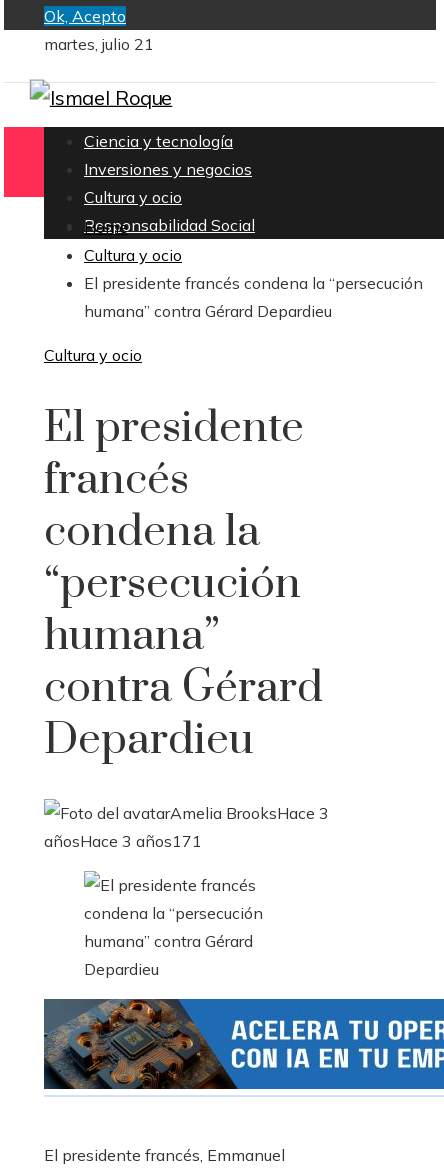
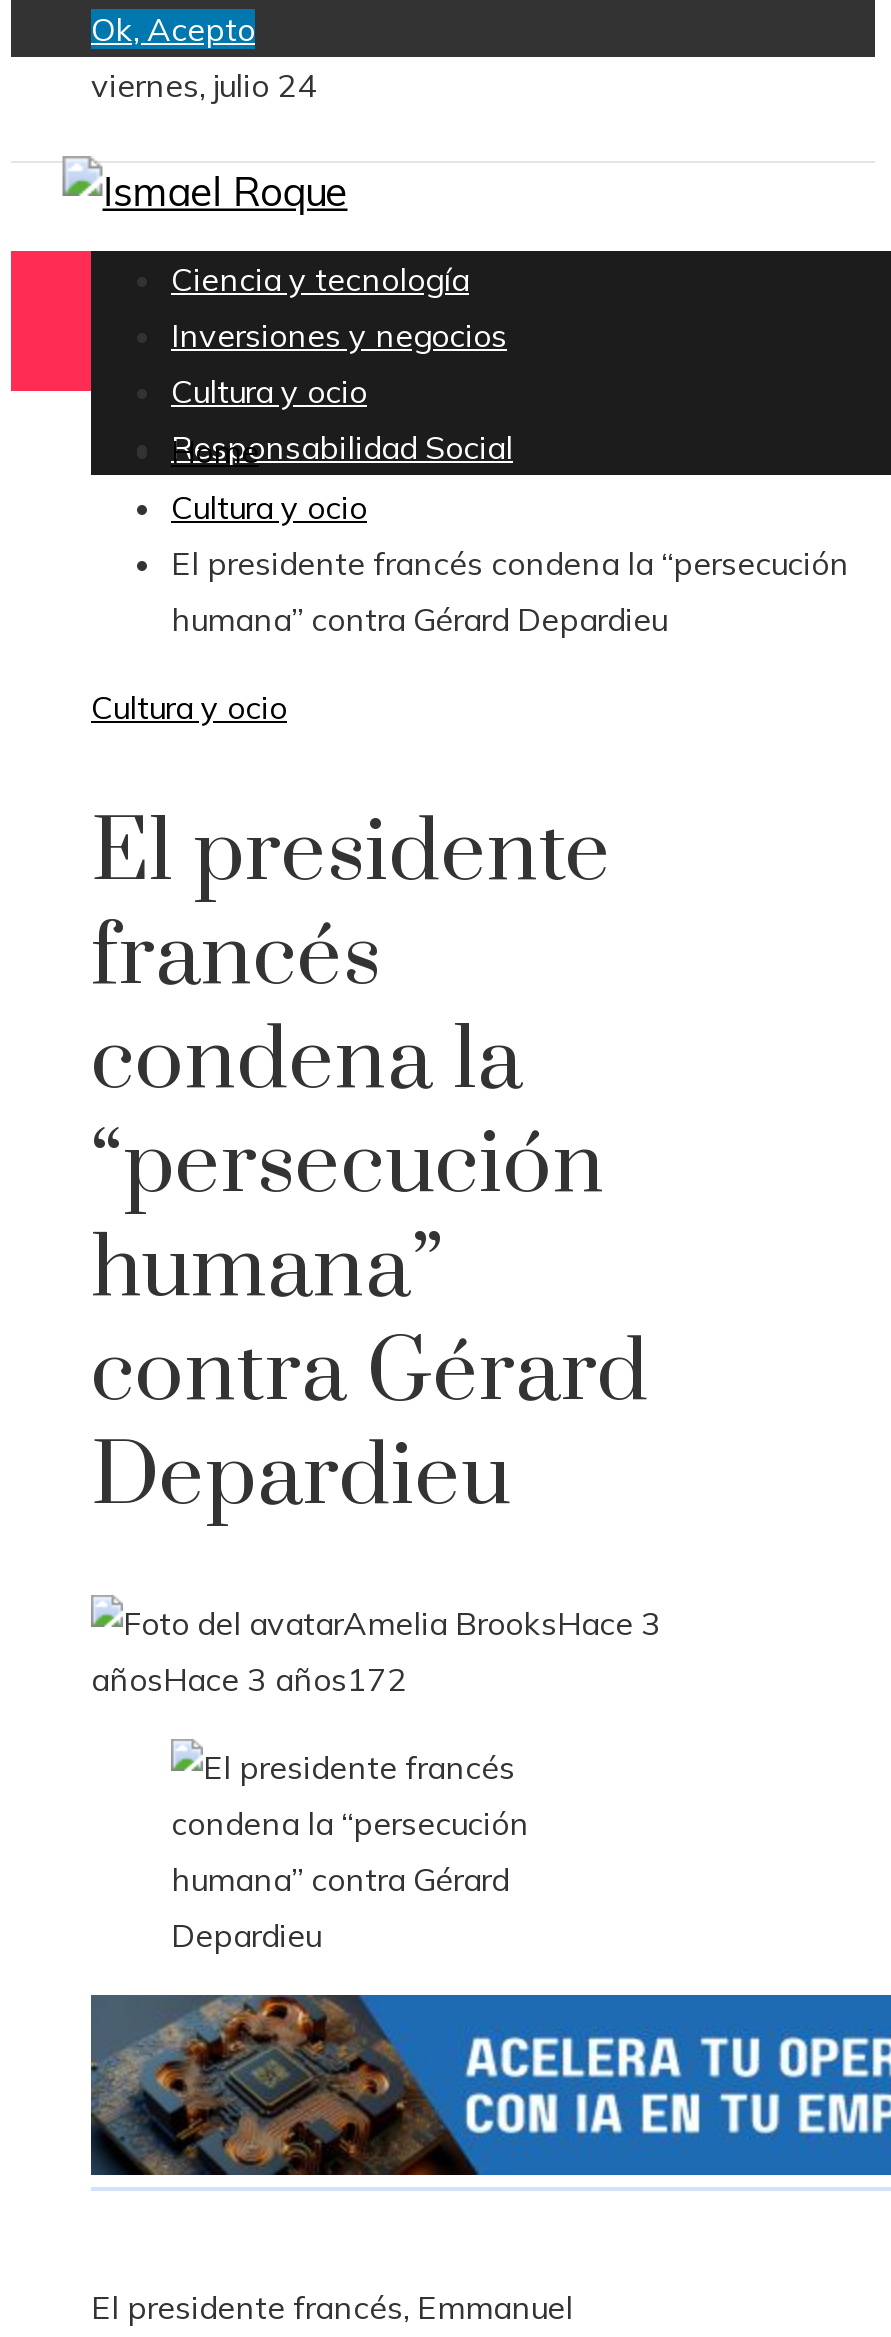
[44,34,154,54] martes, julio 21 -> [91,65,317,105] viernes, julio 24
[44,831,202,851] añosHace 3 años171 -> [91,1660,407,1700] añosHace 3 años172

